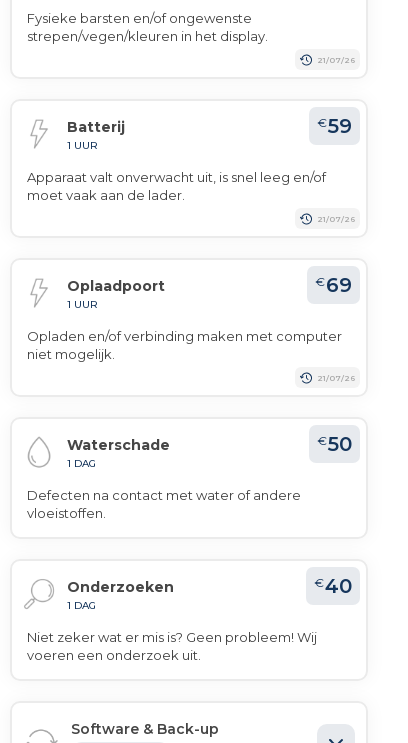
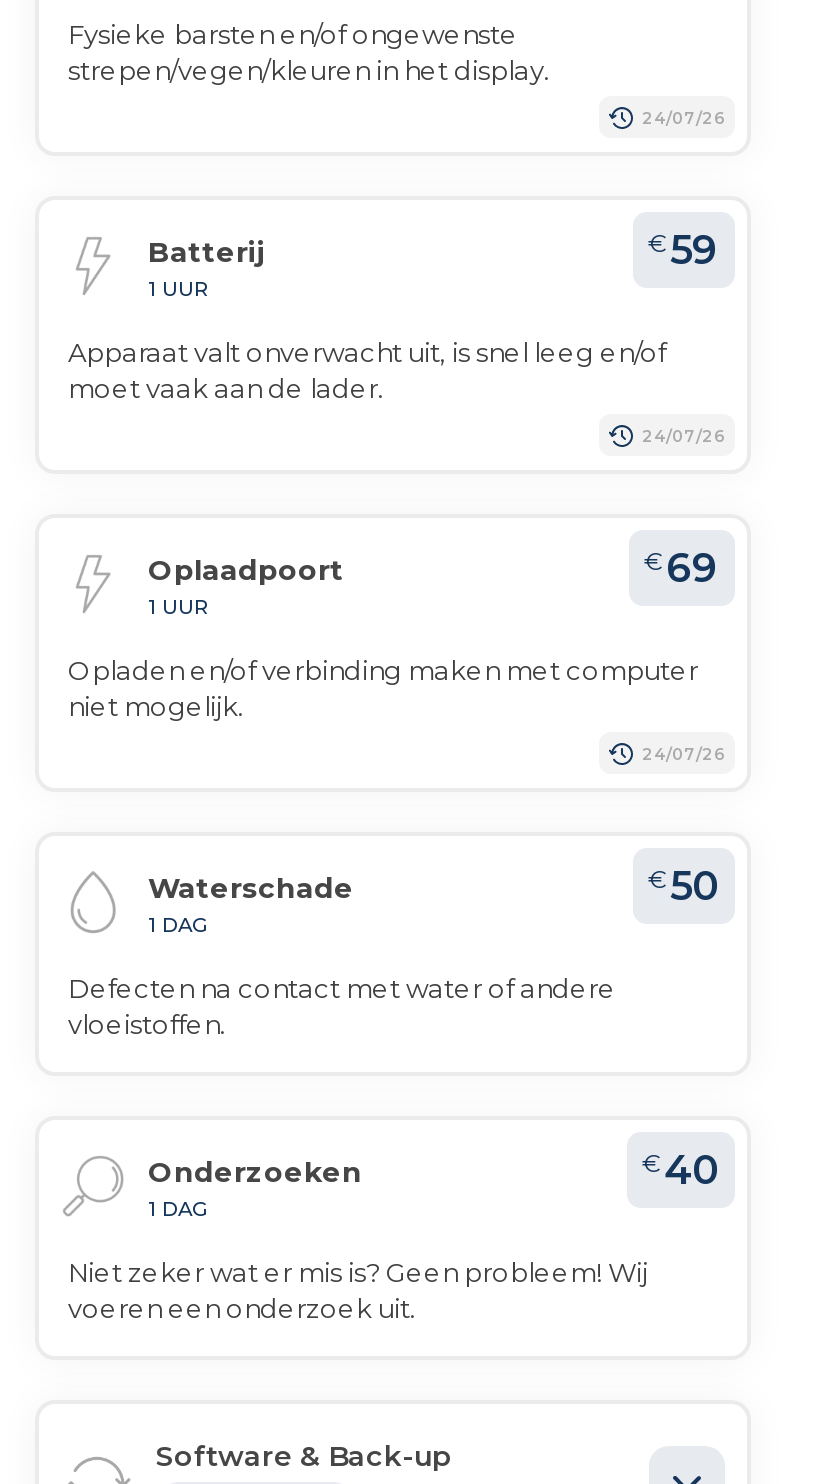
[316,55,354,65] 21/07/26 -> [642,109,724,129] 24/07/26
[316,214,354,224] 21/07/26 -> [642,427,724,447] 24/07/26
[316,373,354,383] 21/07/26 -> [642,745,724,765] 24/07/26

